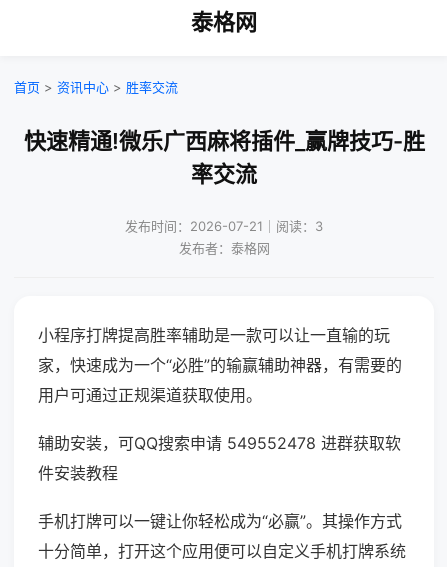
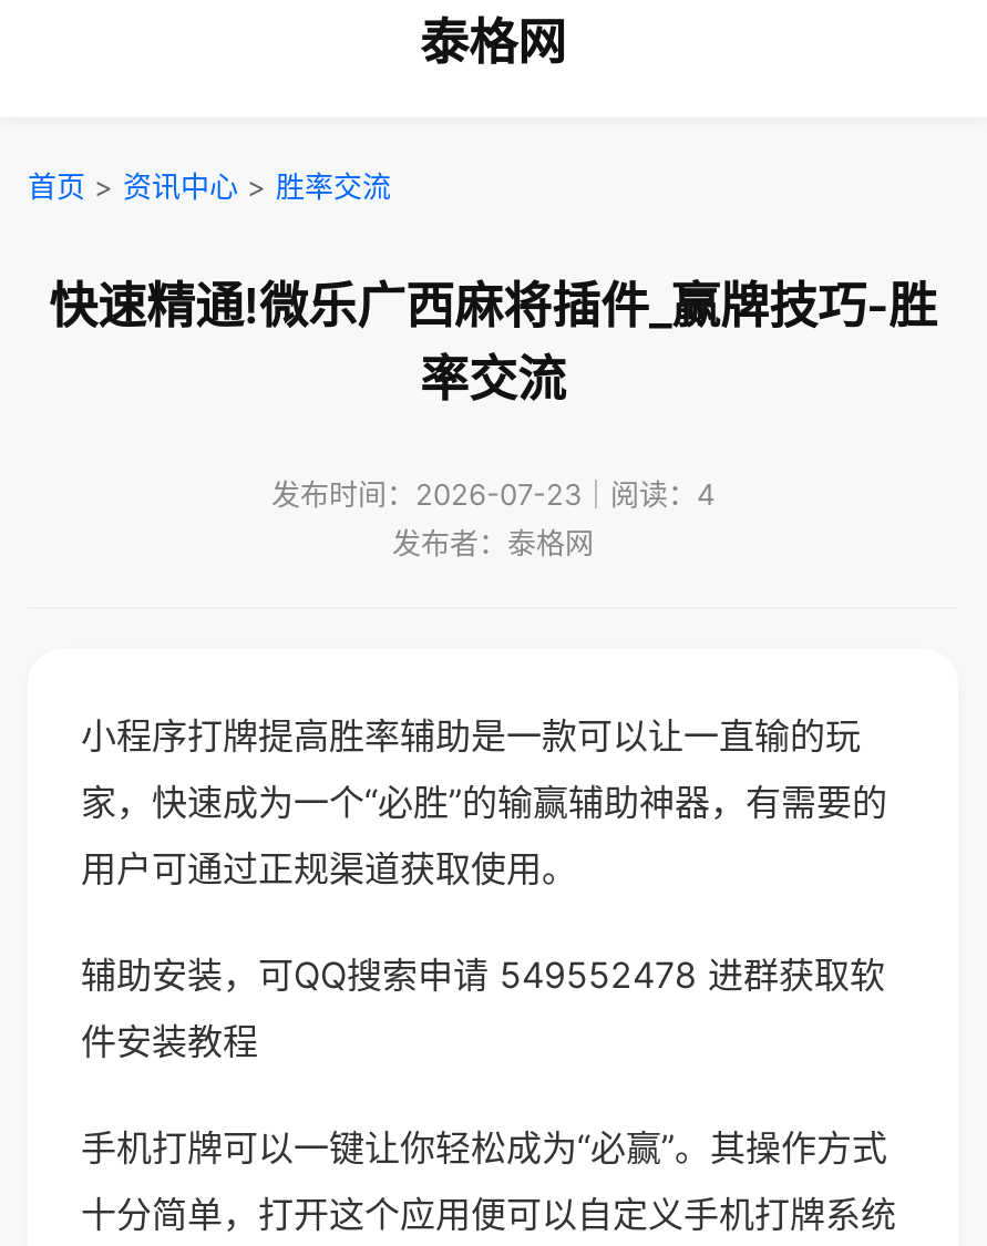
[125,218,323,234] 发布时间：2026-07-21｜阅读：3 -> [271,476,714,512] 发布时间：2026-07-23｜阅读：4

